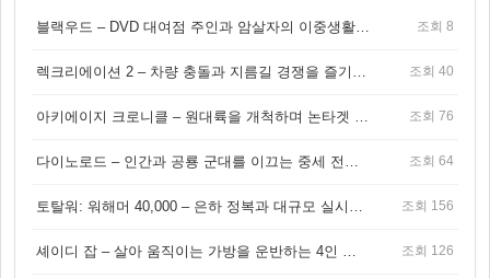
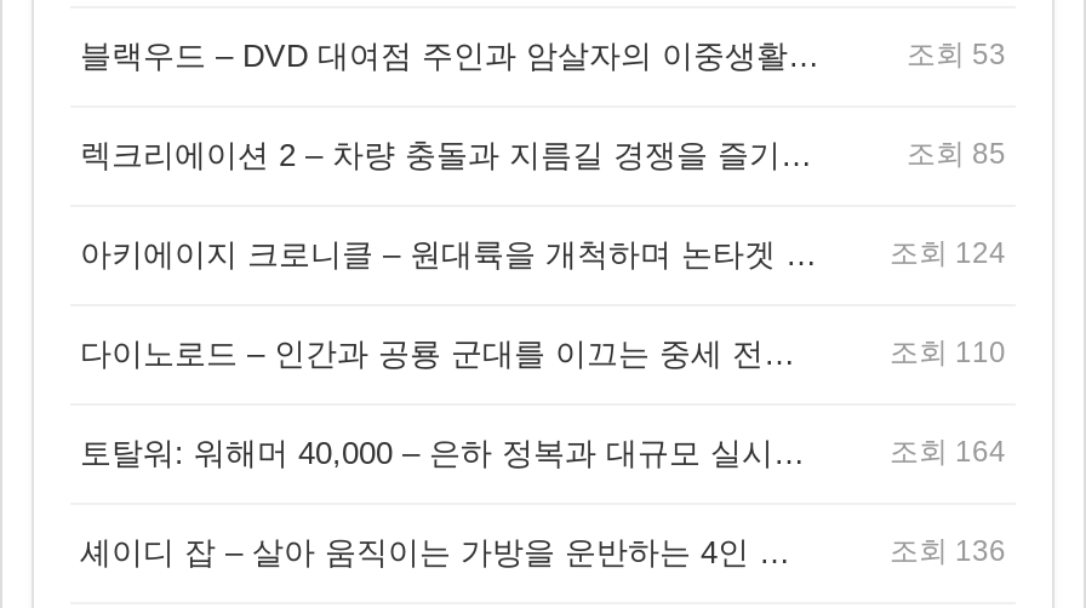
[417,19,454,34] 조회 8 -> [907,38,1006,72] 조회 53
[409,64,454,79] 조회 40 -> [907,138,1006,171] 조회 85
[409,109,454,124] 조회 76 -> [890,237,1006,271] 조회 124
[409,154,454,169] 조회 64 -> [890,336,1006,370] 조회 110
[401,198,454,214] 조회 156 -> [890,436,1006,469] 조회 164
[401,243,454,259] 조회 126 -> [890,535,1006,569] 조회 136

